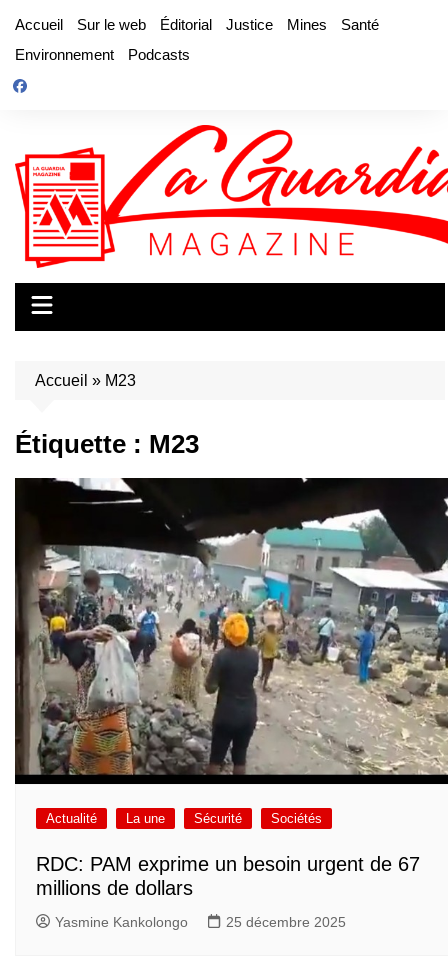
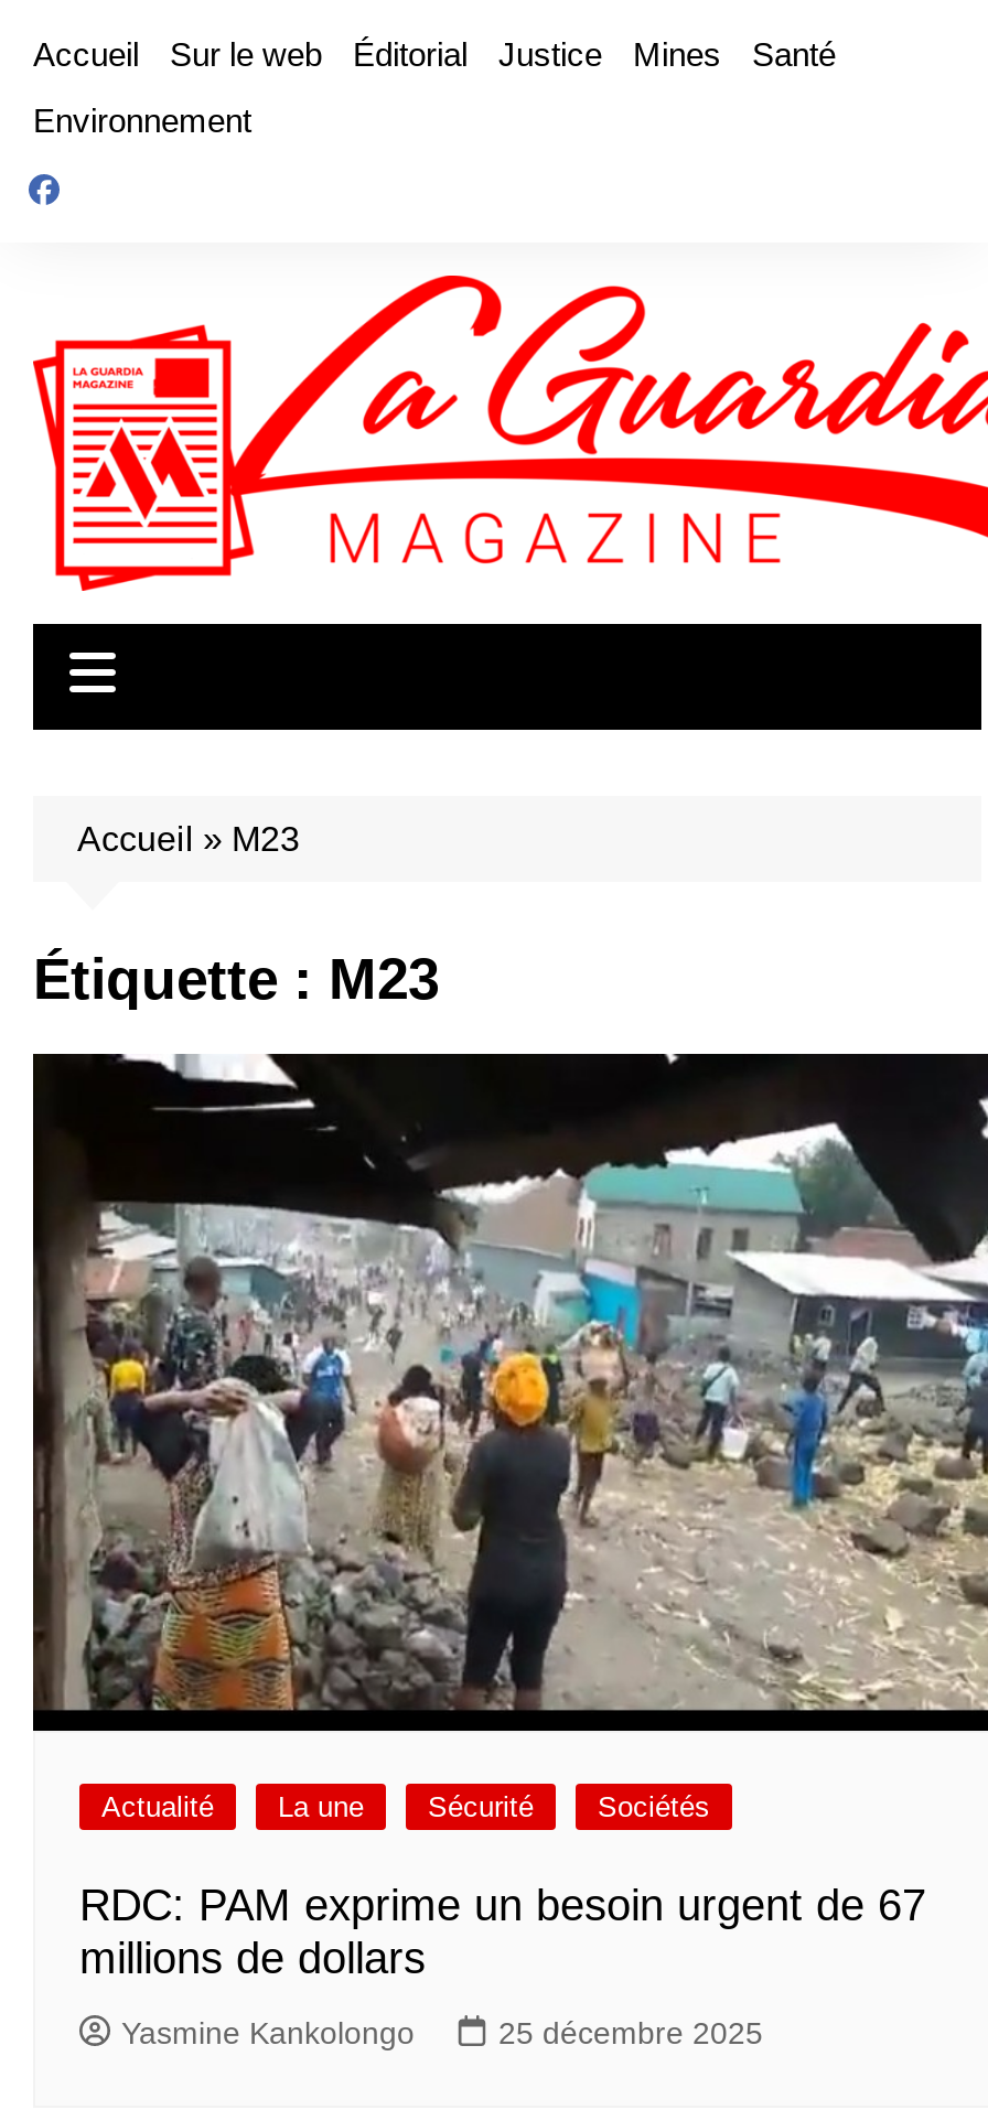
[128,46,190,63] Podcasts -> none

